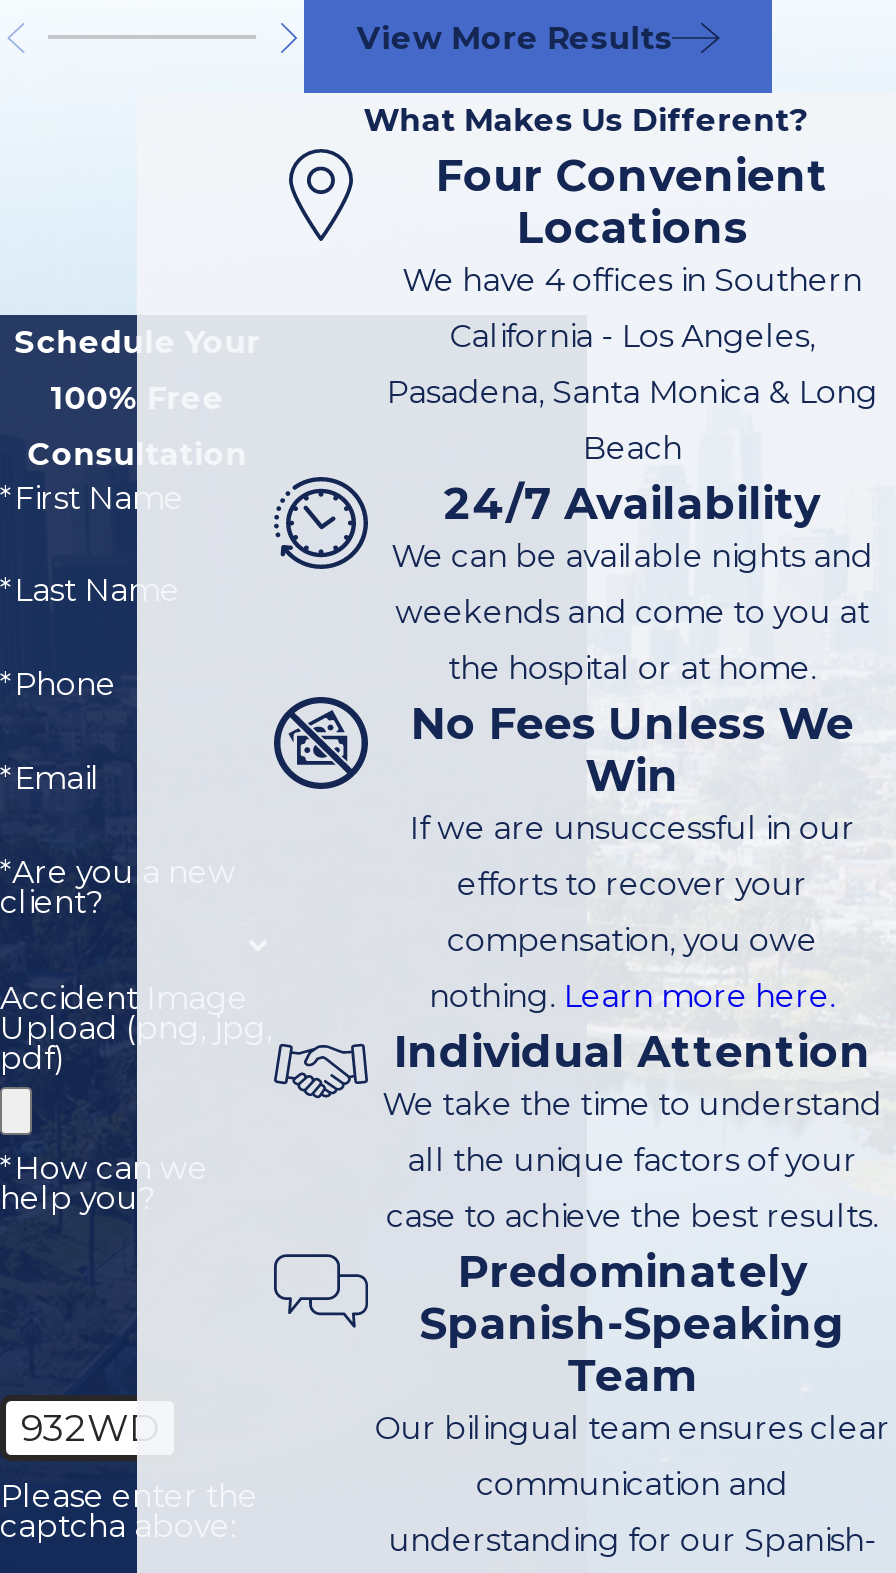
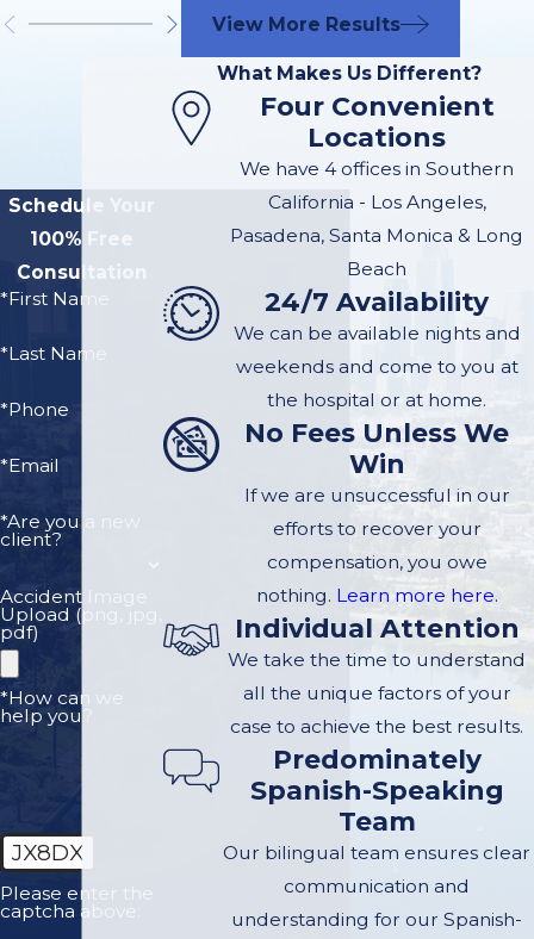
[21,1404,159,1450] 932WD -> [13,838,84,866] JX8DX

